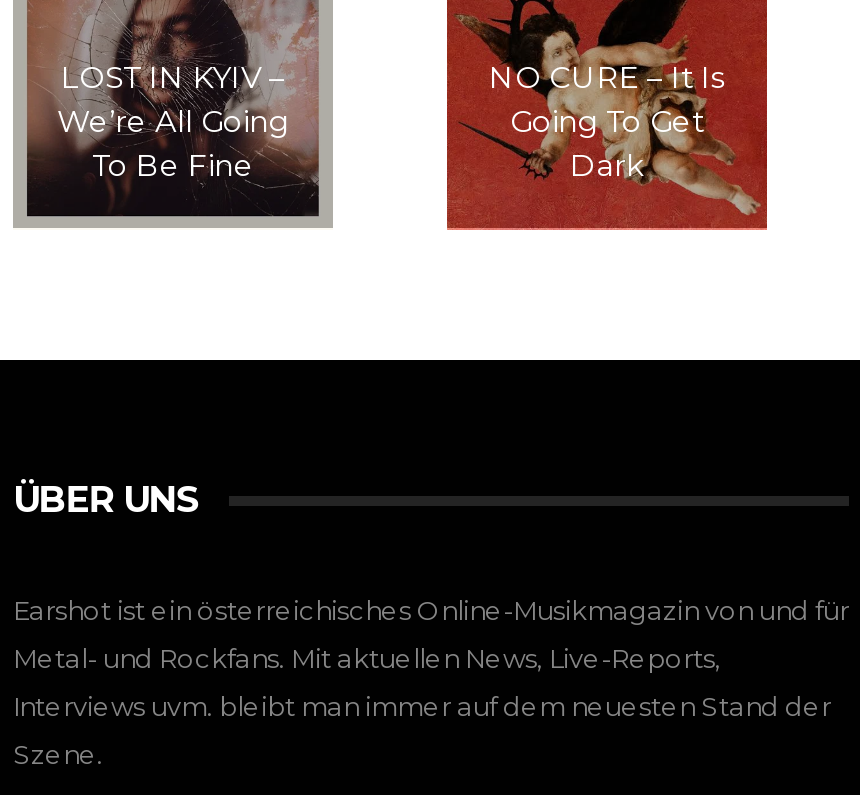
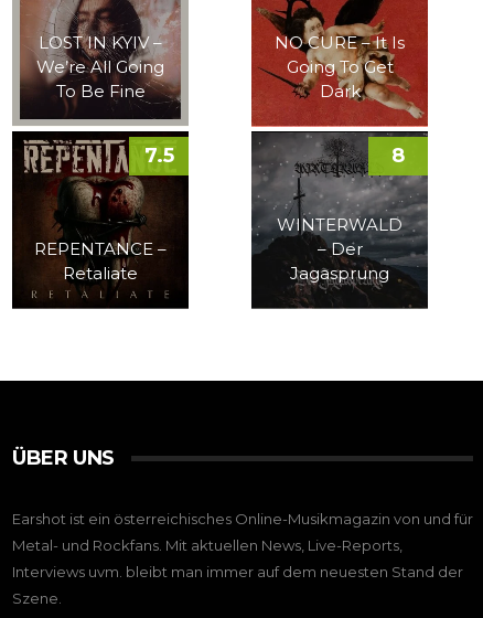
none -> [12,130,189,310] [image] | REPENTANCE – | Retaliate
none -> [144,130,429,310] [image] | 7.5 | WINTERWALD | – Der | Jagasprung
none -> [391,144,405,168] 8

